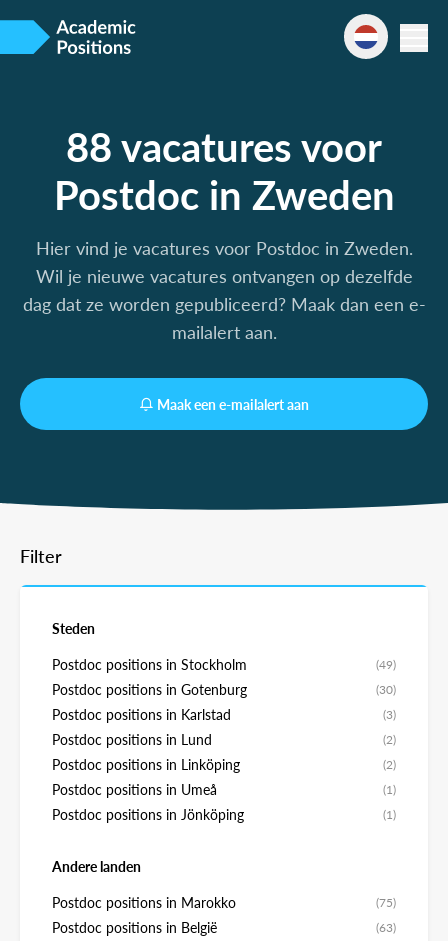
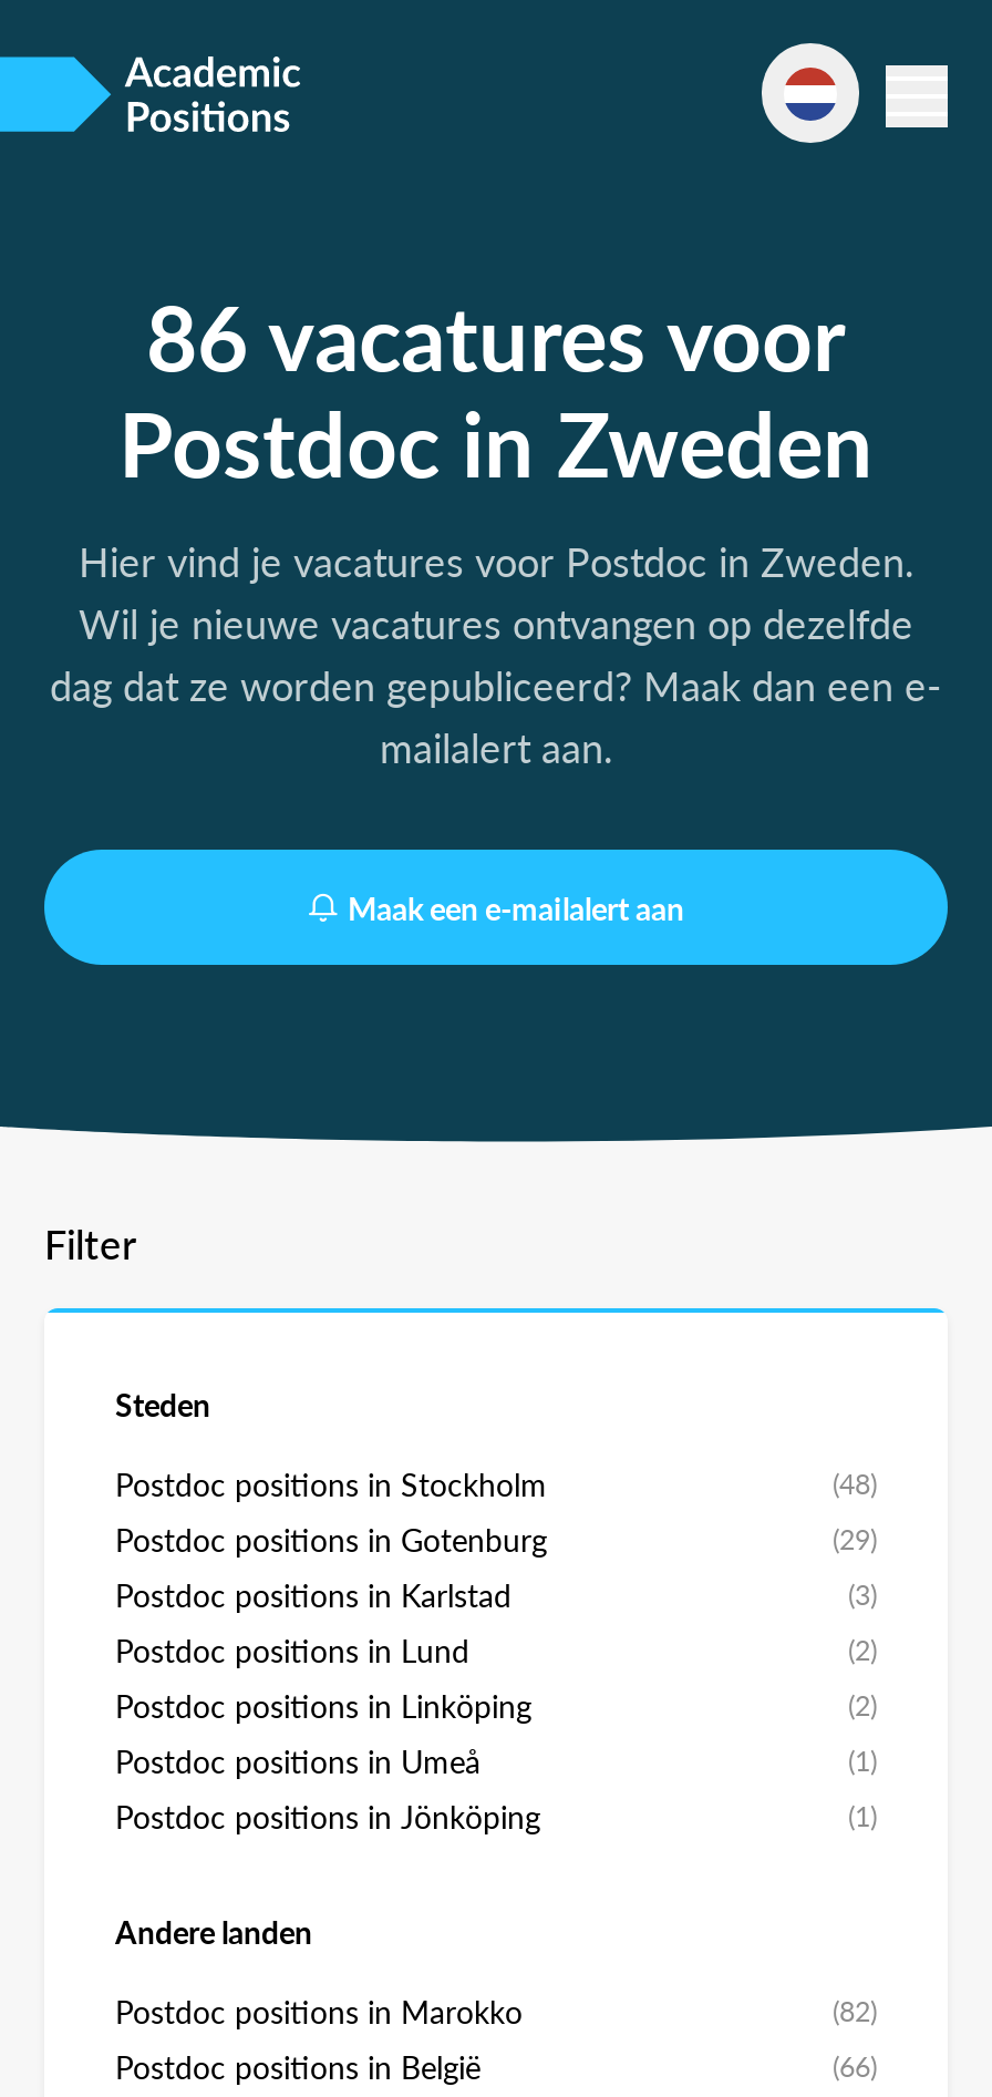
[66,117,382,174] 88 vacatures voor -> [146,271,846,398] 86 vacatures voor
[376,655,396,673] (49) -> [833,1463,877,1503] (48)
[376,680,396,698] (30) -> [833,1519,877,1559] (29)
[376,893,396,911] (75) -> [833,1991,877,2031] (82)
[376,918,396,936] (63) -> [833,2046,877,2086] (66)

